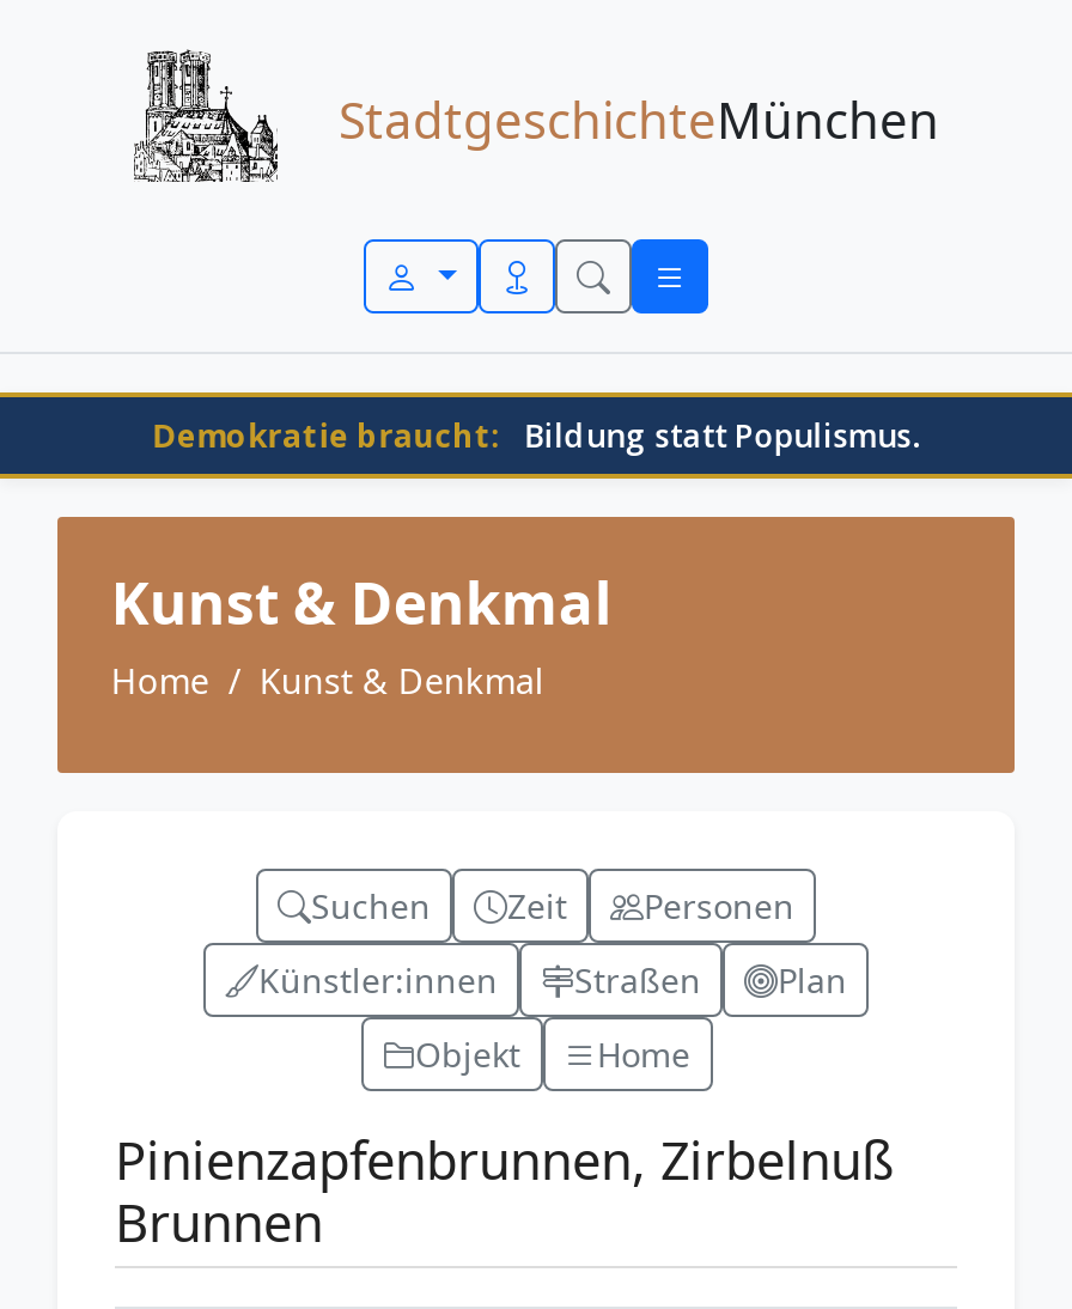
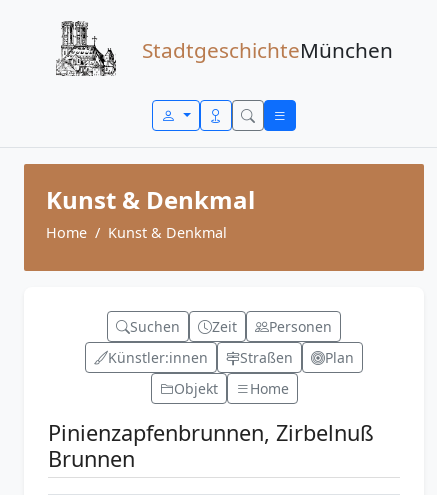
[153,413,919,456] Demokratie braucht: Bildung statt Populismus. -> none

